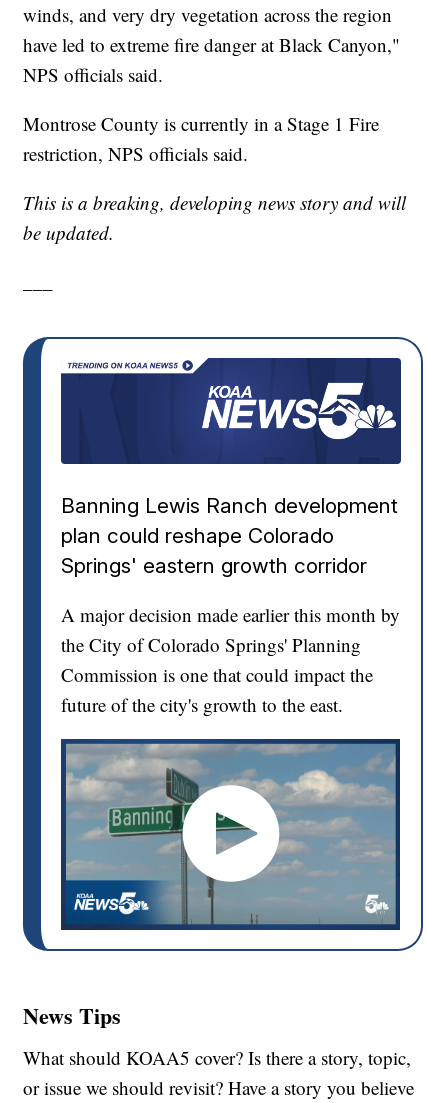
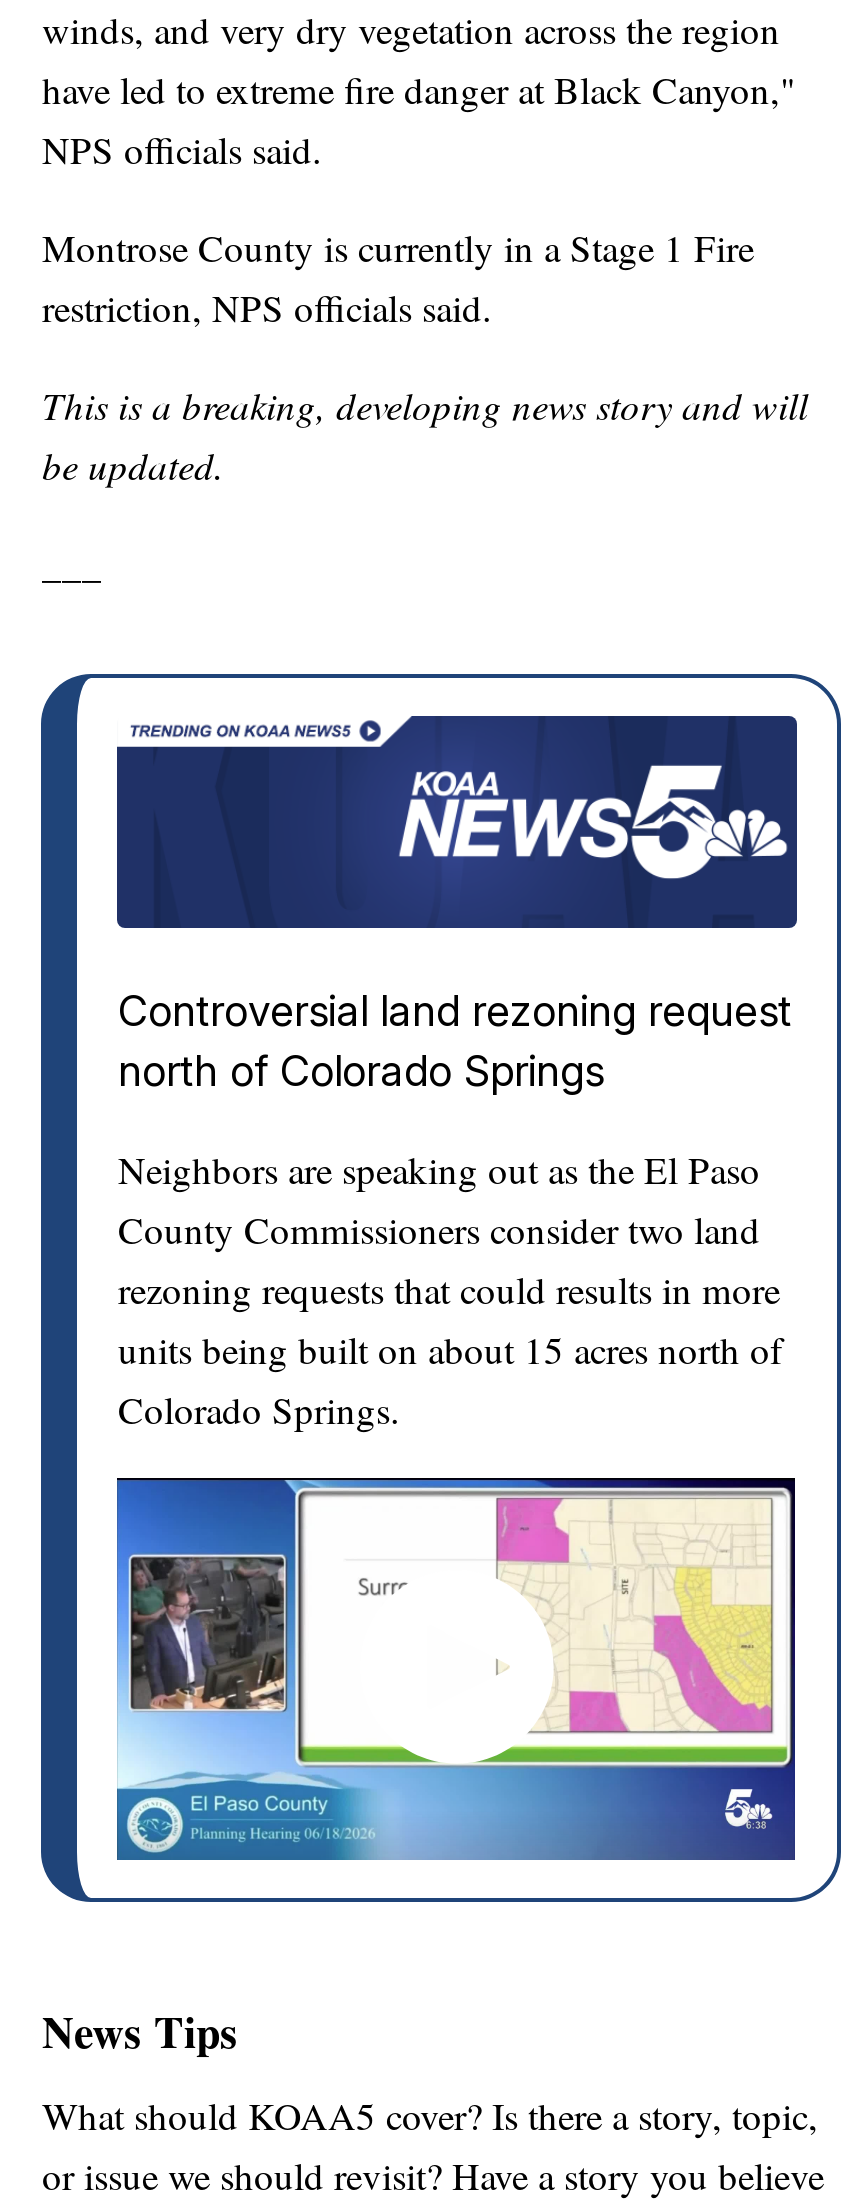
[61,493,398,578] Banning Lewis Ranch development | plan could reshape Colorado | Springs' eastern growth corridor -> [118,986,792,1096] Controversial land rezoning request | north of Colorado Springs
[61,602,400,717] A major decision made earlier this month by | the City of Colorado Springs' Planning | Commission is one that could impact the | future of the city's growth to the east. -> [118,1144,782,1434] Neighbors are speaking out as the El Paso | County Commissioners consider two land | rezoning requests that could results in more | units being built on about 15 acres north of | Colorado Springs.
[60,739,400,931] [image] -> [115,1476,795,1862] [image]

